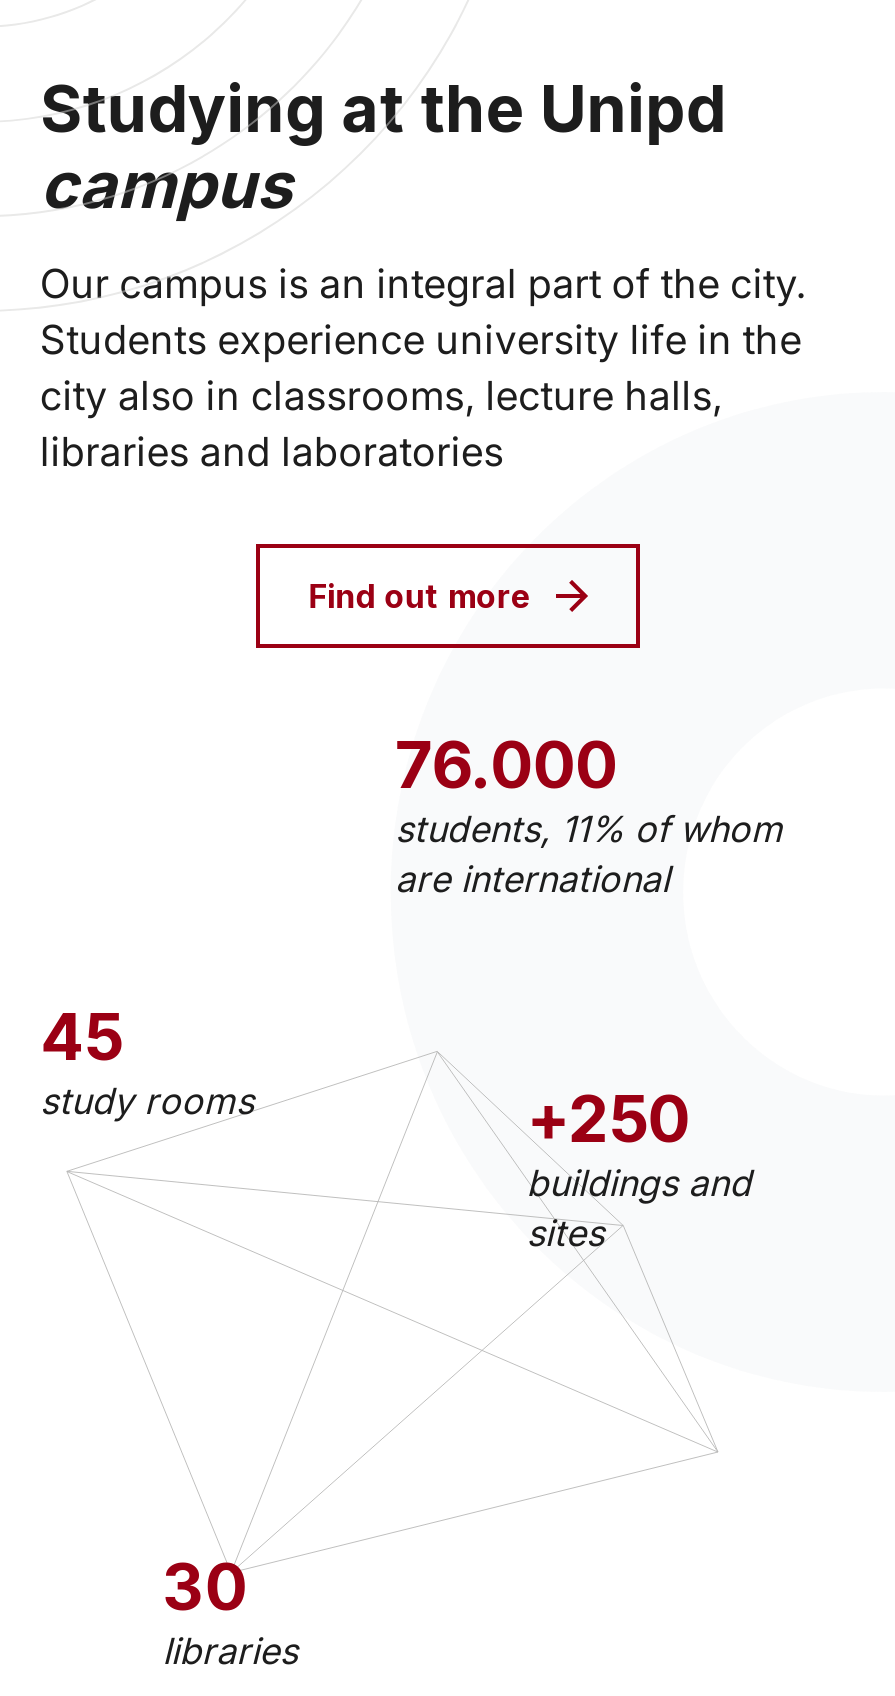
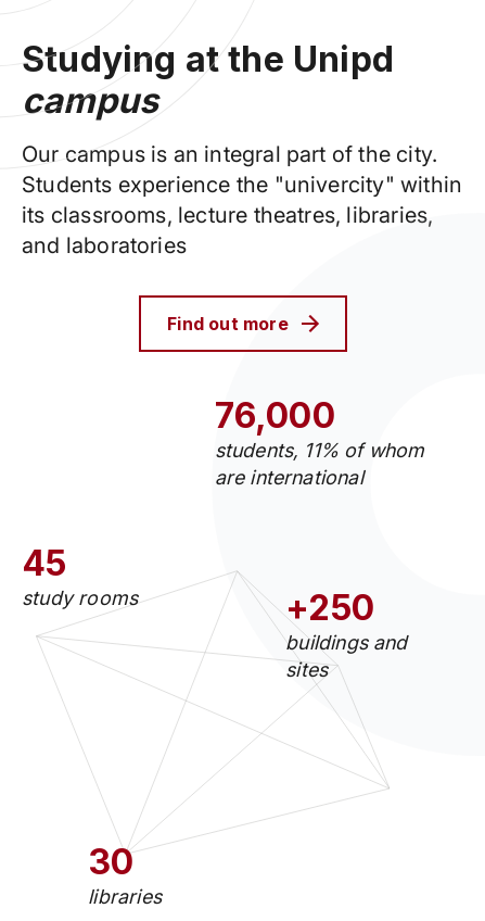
[40,316,802,476] Students experience university life in the | city also in classrooms, lecture halls, | libraries and laboratories -> [22,172,462,258] Students experience the "univercity" within | its classrooms, lecture theatres, libraries, | and laboratories
[395,726,618,804] 76.000 -> [214,394,335,437] 76,000

